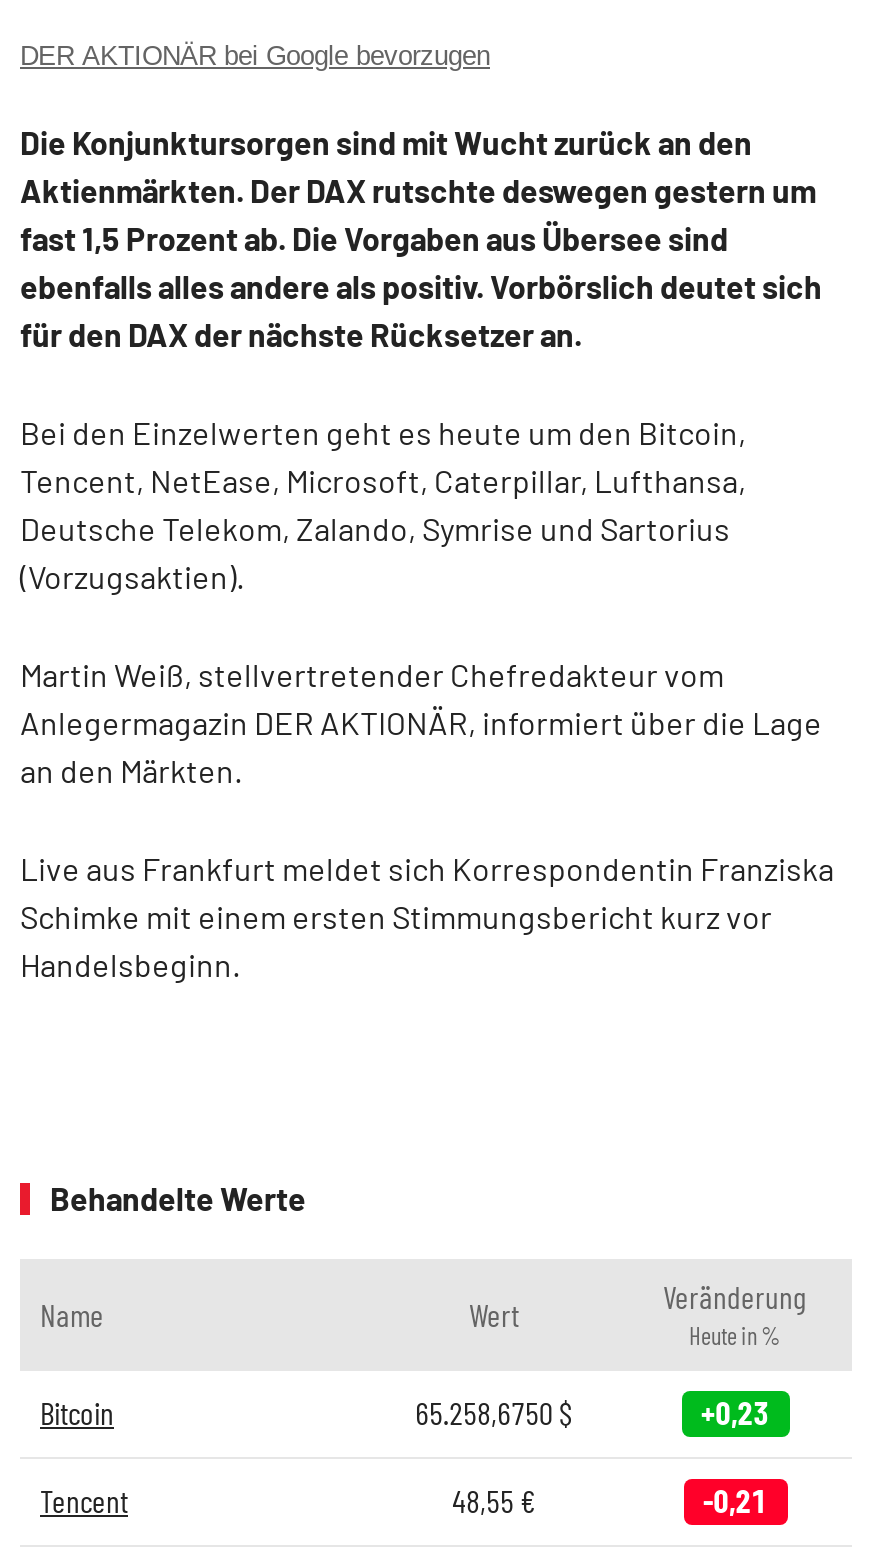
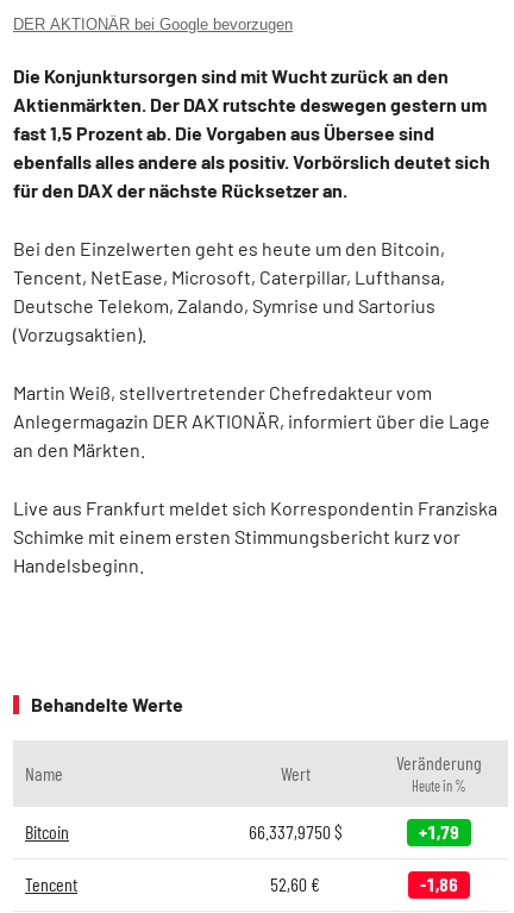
[415,1393,573,1431] 65.258,6750 $ -> [248,820,342,843] 66.337,9750 $
[701,1393,769,1431] +0,23 -> [418,820,459,843] +1,79
[452,1481,536,1519] 48,55 € -> [270,873,320,895] 52,60 €
[703,1481,767,1519] -0,21 -> [419,873,457,895] -1,86

